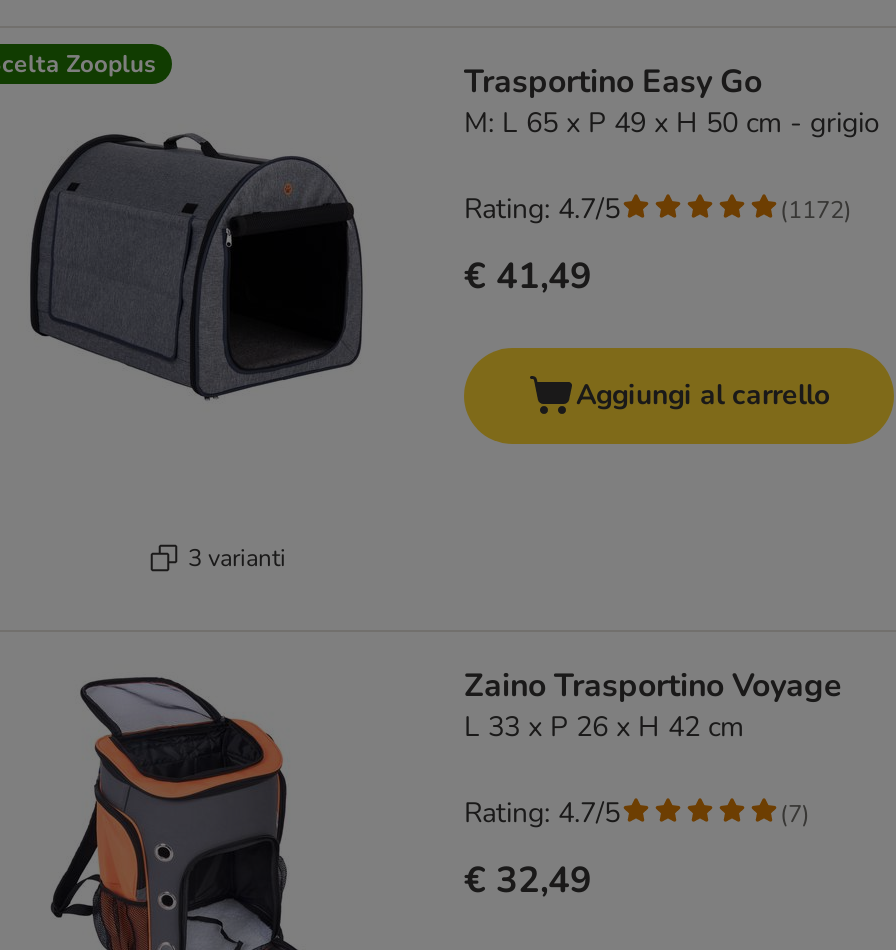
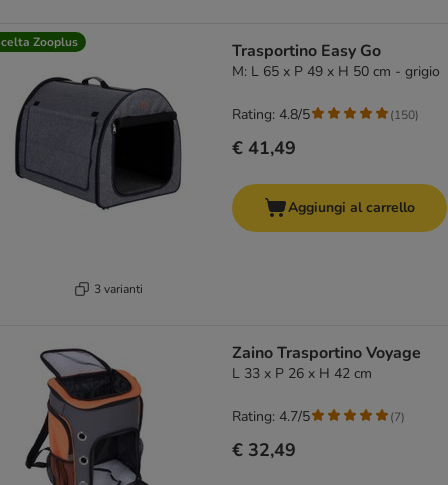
[464,190,620,228] Rating: 4.7/5 -> [232,105,310,124] Rating: 4.8/5
[780,193,852,225] (1172) -> [390,107,419,123] (150)

